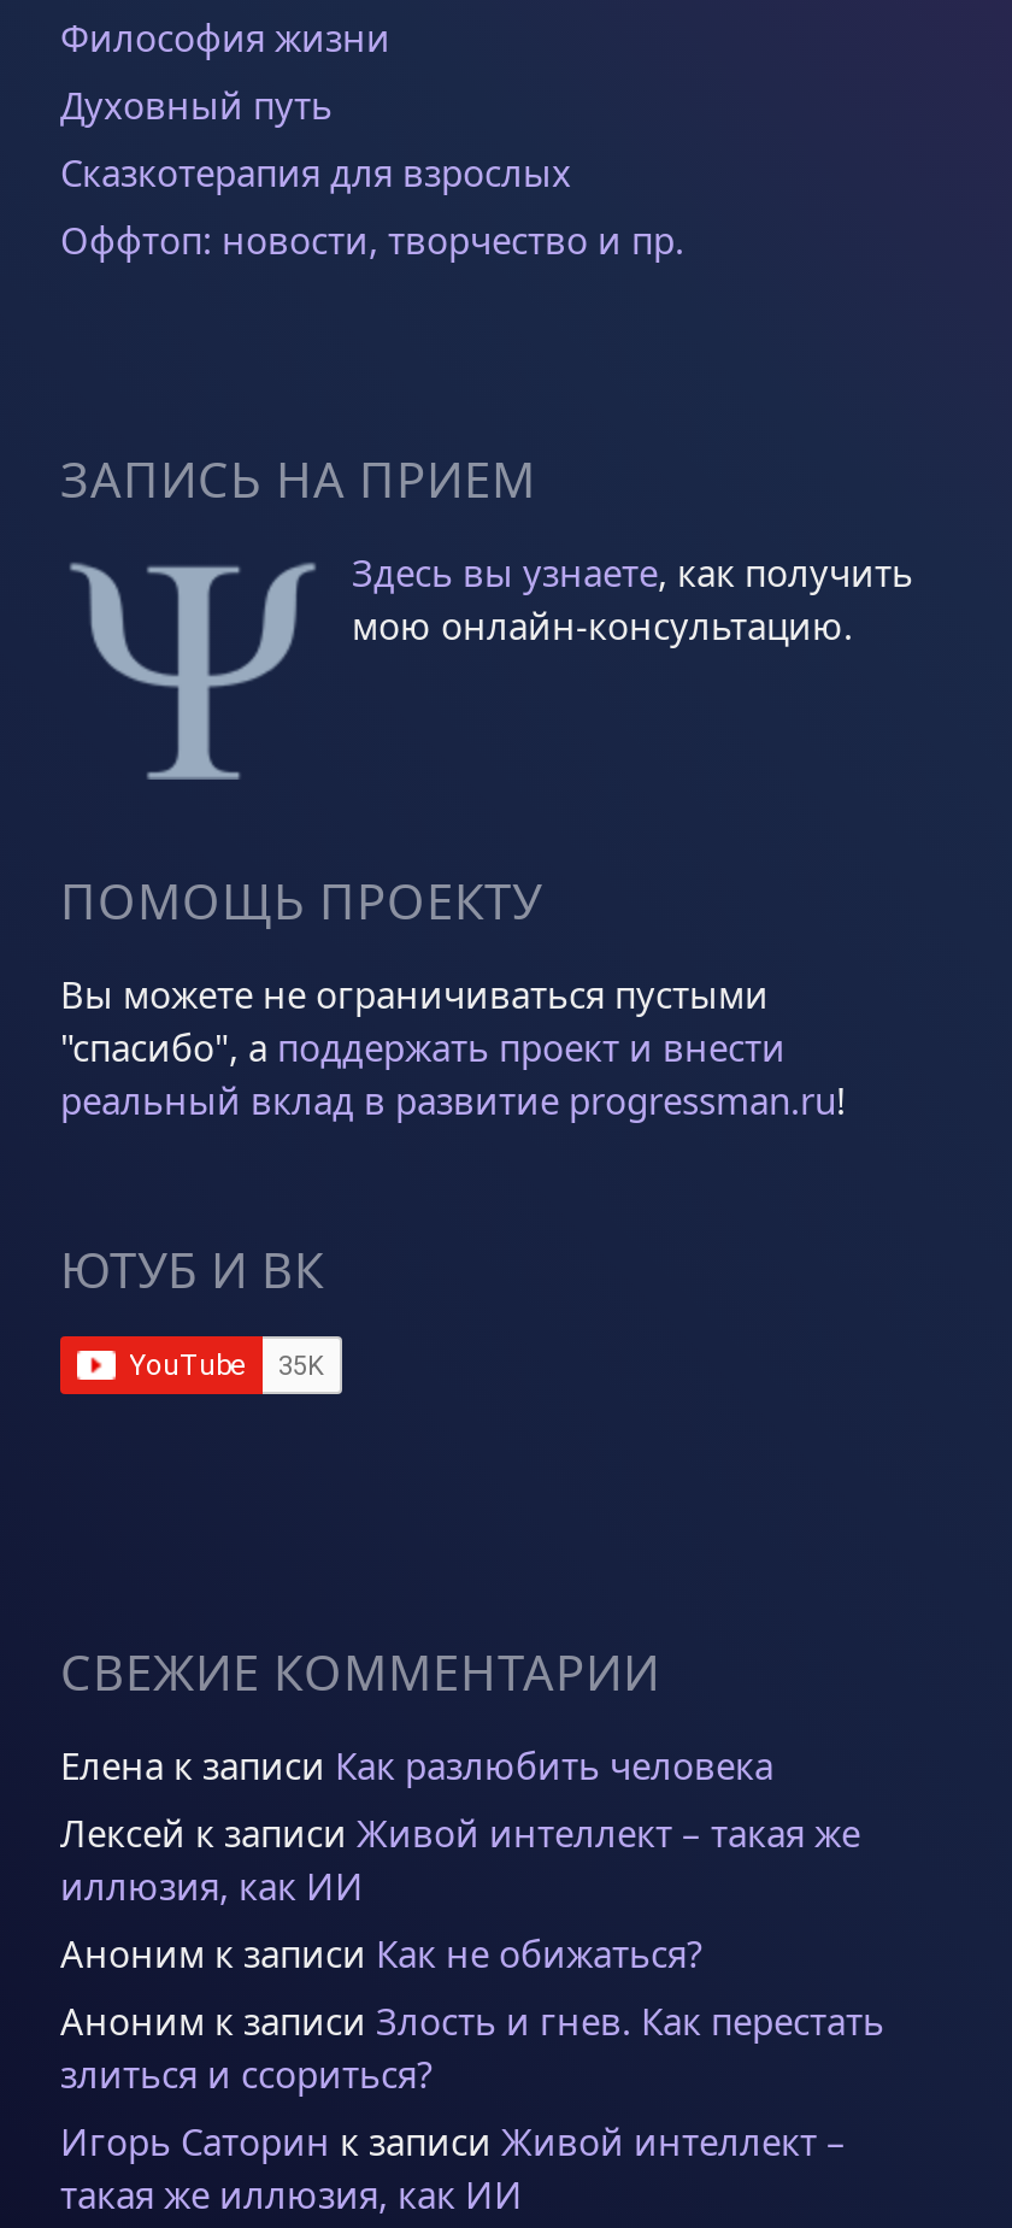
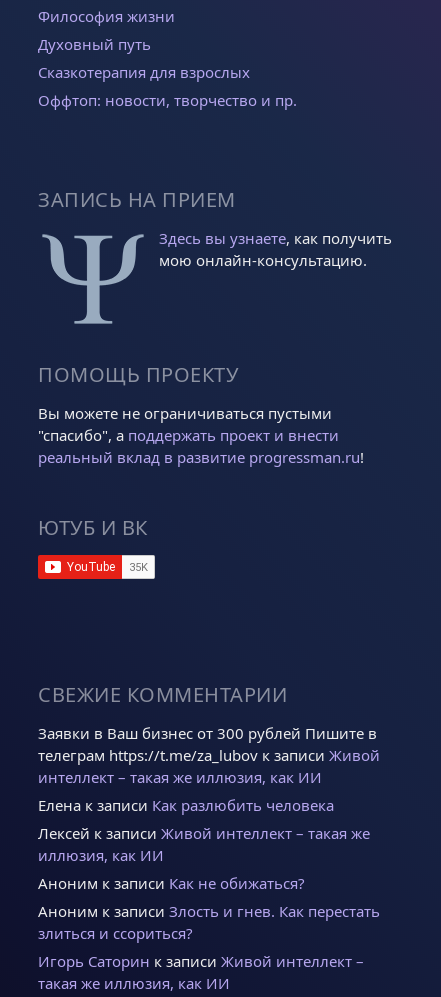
none -> [38,722,380,786] Заявки в Ваш бизнес от 300 рублей Пишите в | телеграм https://t.me/za_lubov к записи Живой | интеллект – такая же иллюзия, как ИИ

